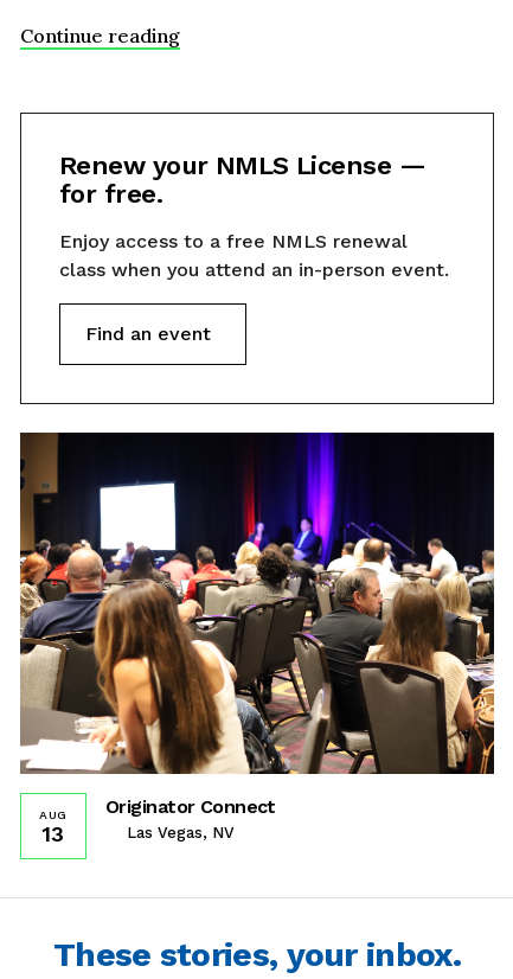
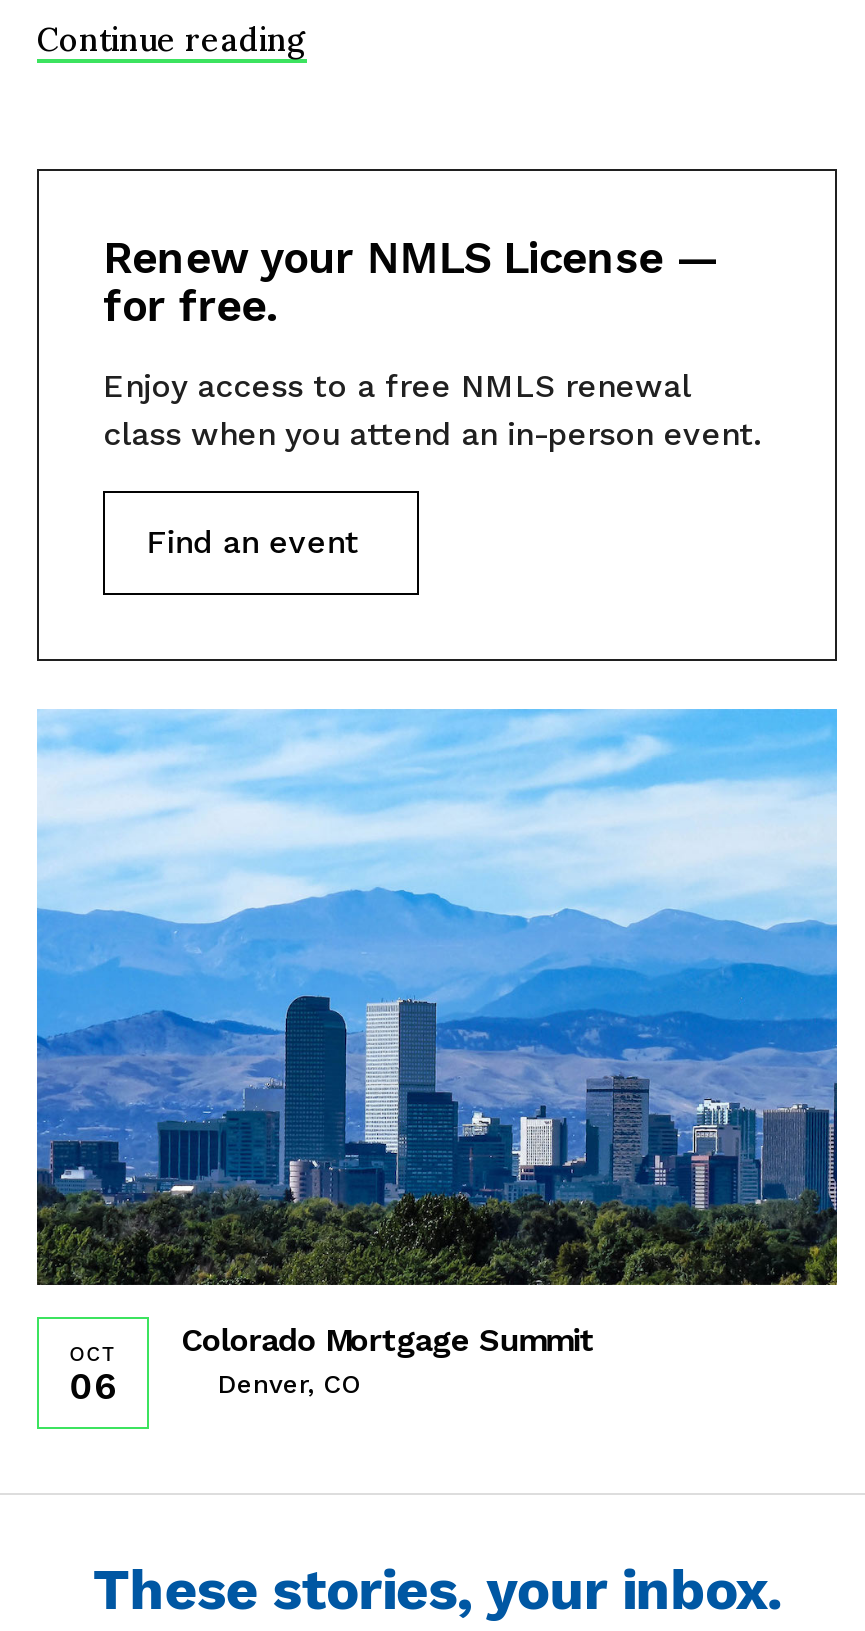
[19,431,495,841] [image] | Originator Connect | Las Vegas, NV -> [35,707,839,1398] [image] | Colorado Mortgage Summit | Denver, CO
[39,808,67,846] AUG | 13 -> [69,1343,117,1407] OCT | 06

